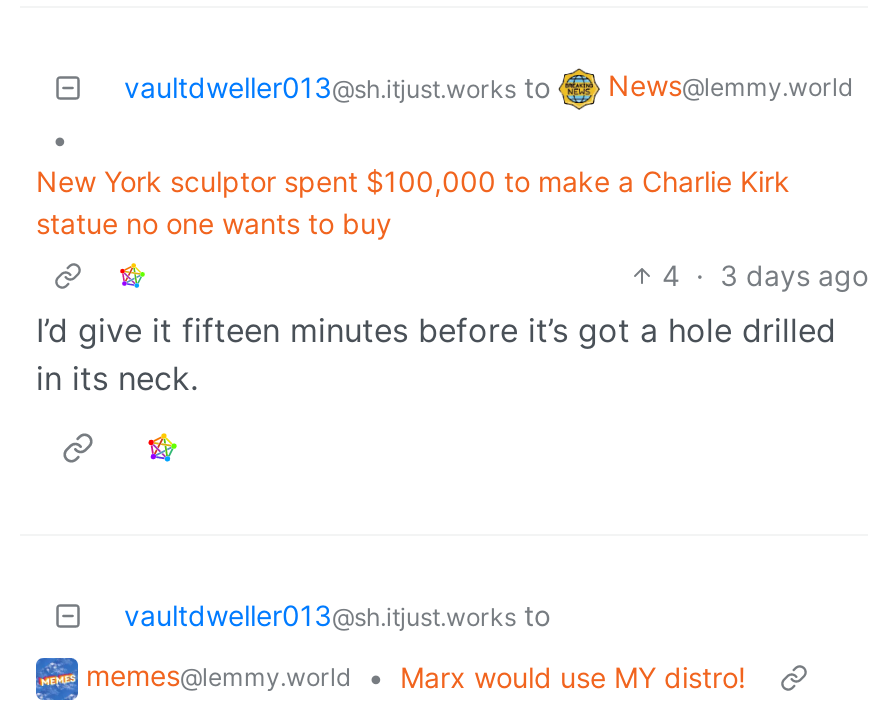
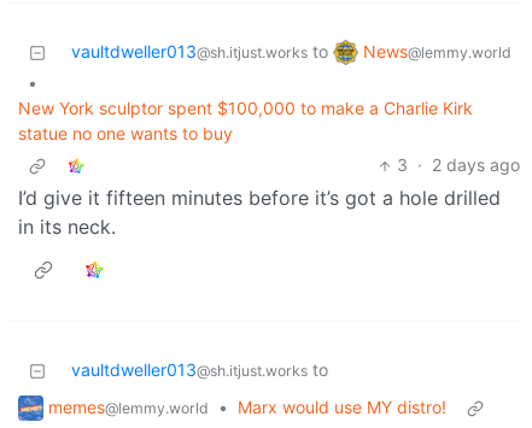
[662,257,868,291] 4 · 3 days ago -> [397,155,520,175] 3 · 2 days ago

